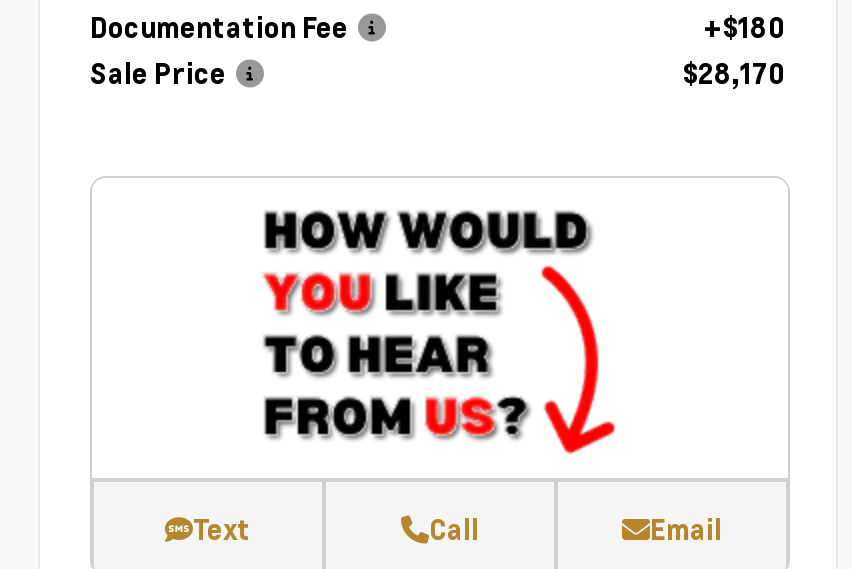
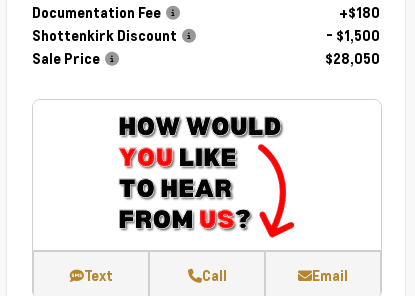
none -> [32,28,380,45] Shottenkirk Discount | - $1,500
[682,55,786,89] $28,170 -> [325,51,380,68] $28,050

